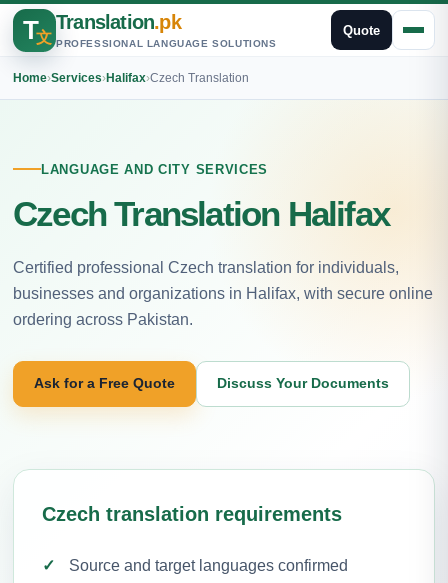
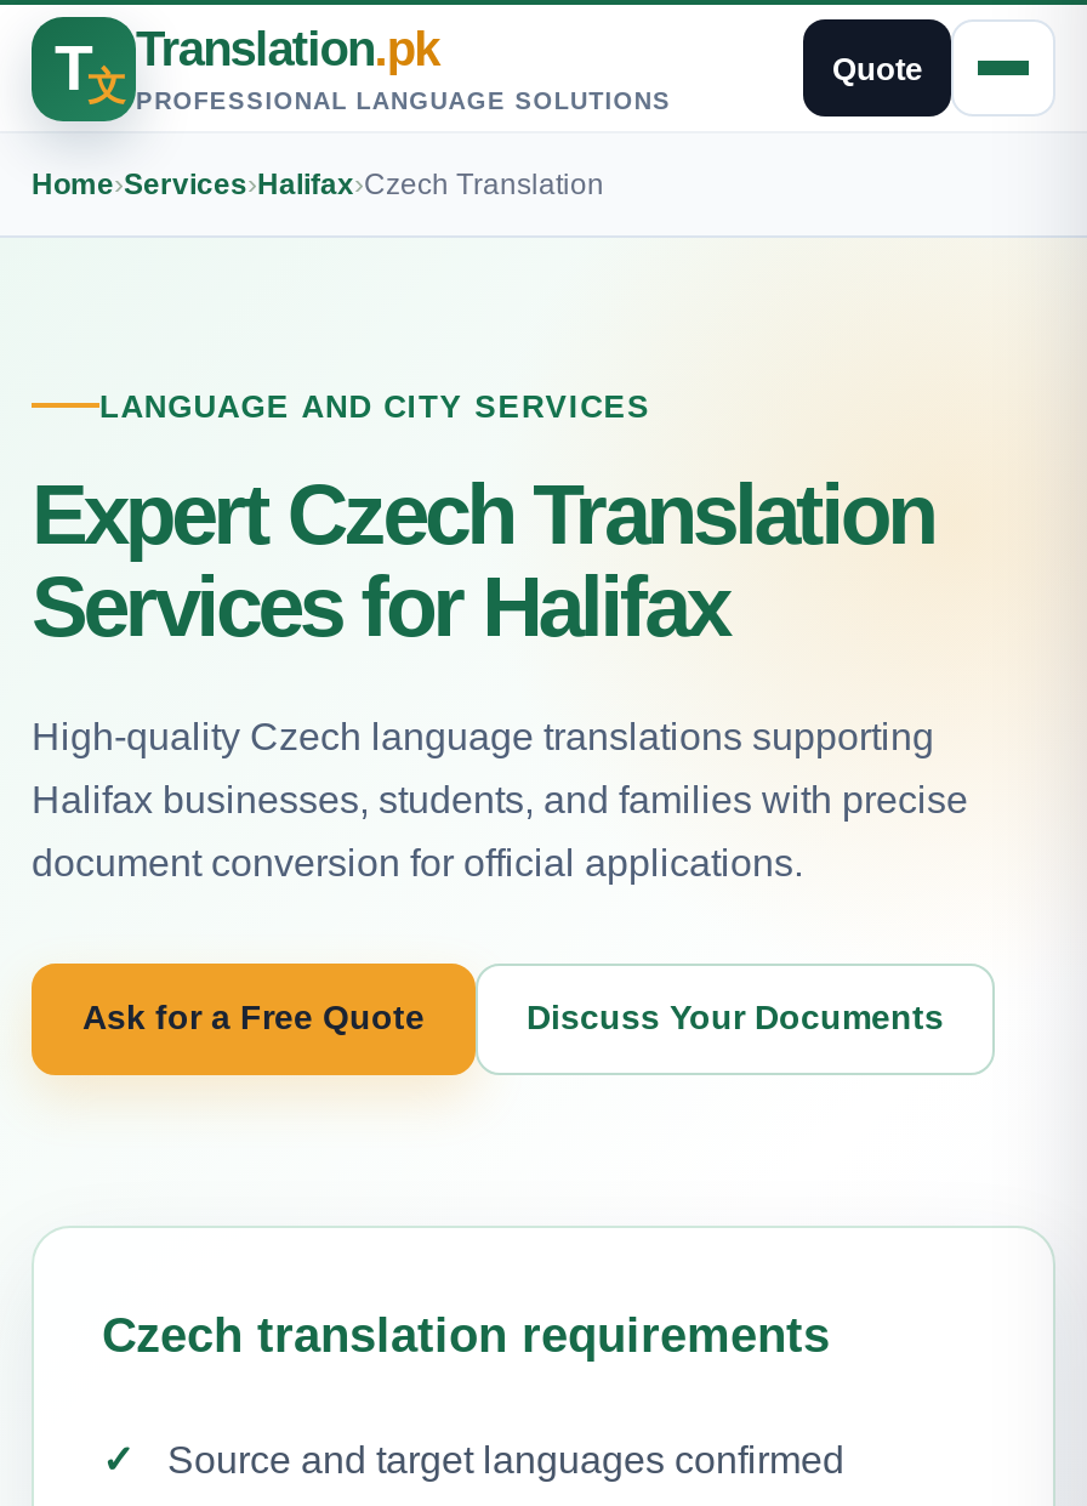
[13,193,389,232] Czech Translation Halifax -> [32,465,934,652] Expert Czech Translation | Services for Halifax
[13,258,399,275] Certified professional Czech translation for individuals, -> [32,715,934,756] High-quality Czech language translations supporting
[13,284,433,301] businesses and organizations in Halifax, with secure online -> [32,778,968,819] Halifax businesses, students, and families with precise
[13,310,193,327] ordering across Pakistan. -> [32,841,803,882] document conversion for official applications.

